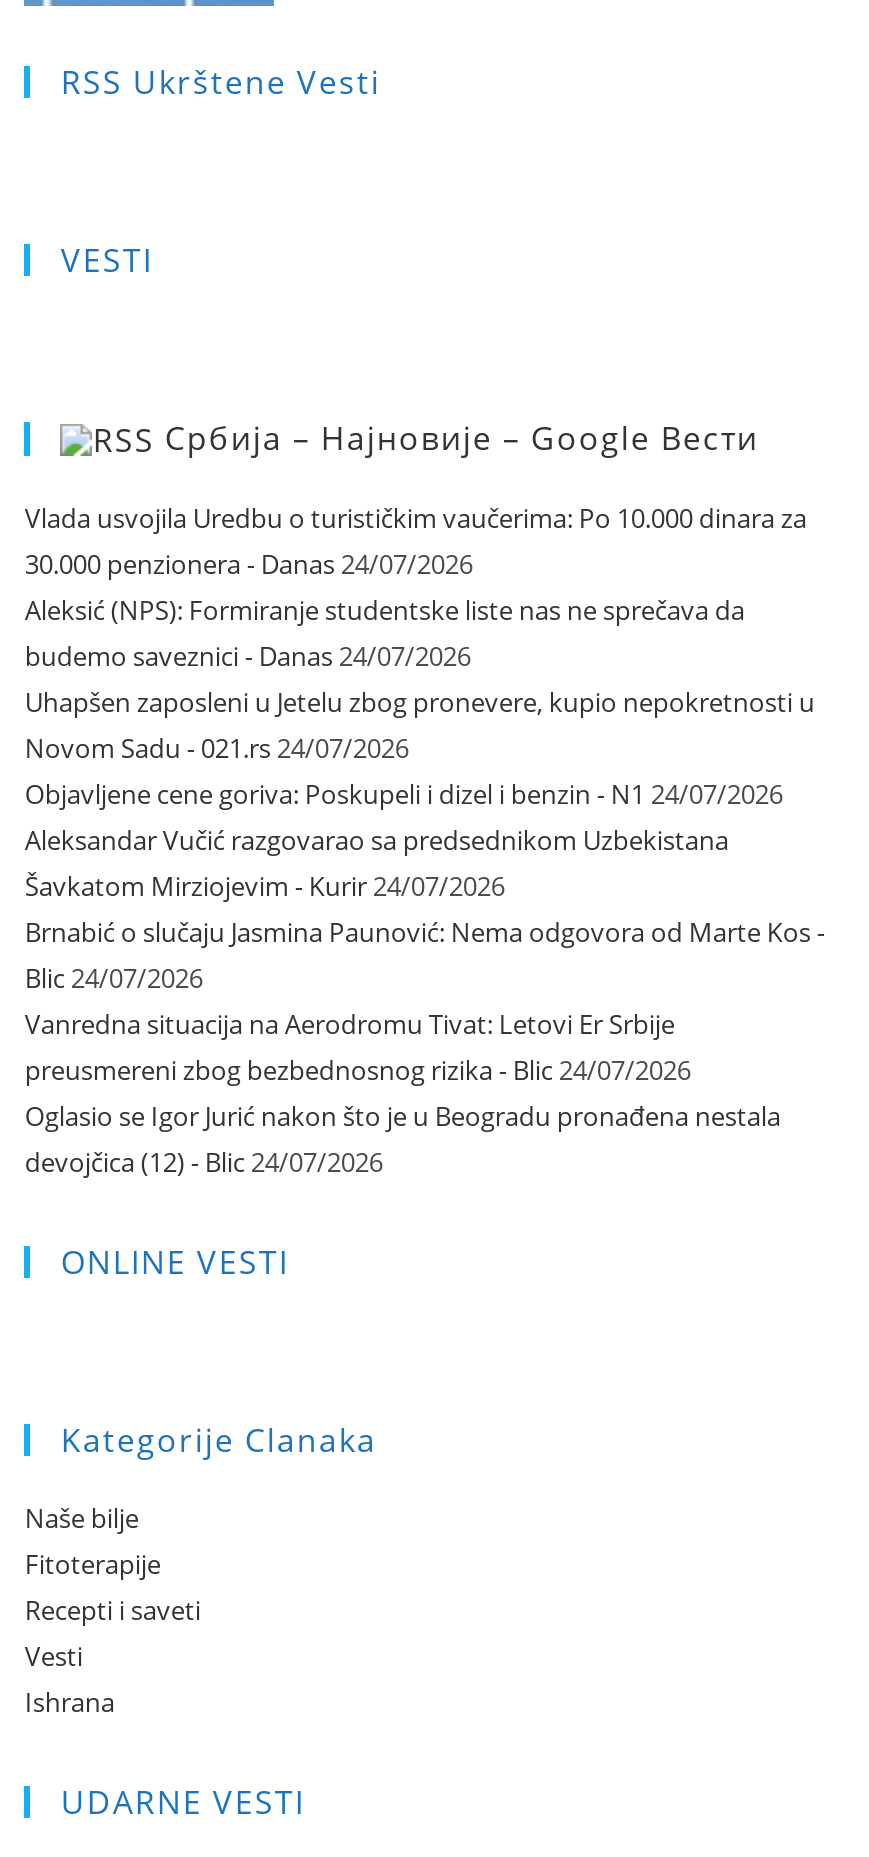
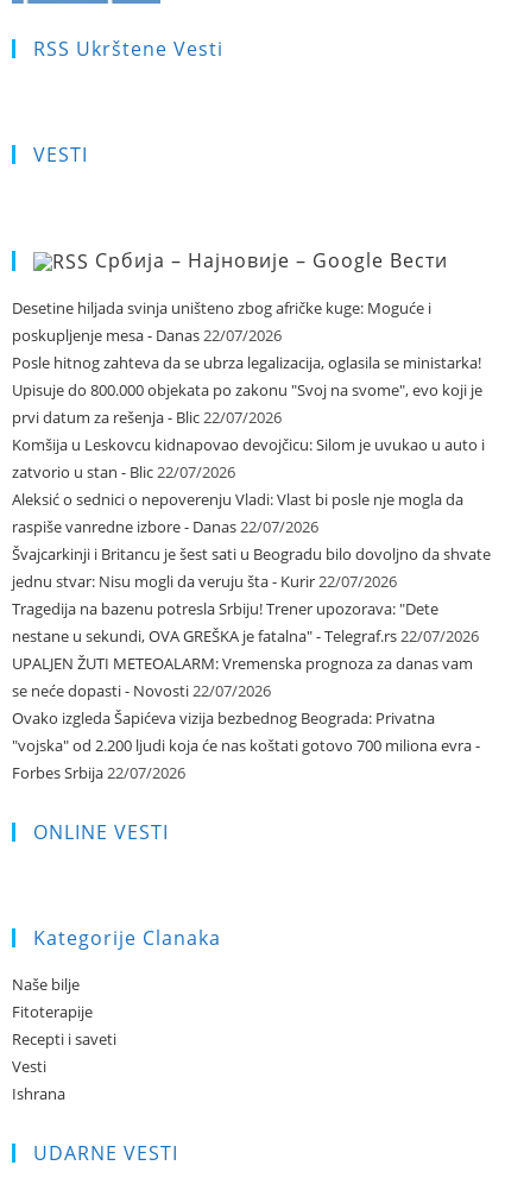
[25,501,825,1181] Vlada usvojila Uredbu o turističkim vaučerima: Po 10.000 dinara za | 30.000 penzionera - Danas 24/07/2026 | Aleksić (NPS): Formiranje studentske liste nas ne sprečava da | budemo saveznici - Danas 24/07/2026 | Uhapšen zaposleni u Jetelu zbog pronevere, kupio nepokretnosti u | Novom Sadu - 021.rs 24/07/2026 | Objavljene cene goriva: Poskupeli i dizel i benzin - N1 24/07/2026 | Aleksandar Vučić razgovarao sa predsednikom Uzbekistana | Šavkatom Mirziojevim - Kurir 24/07/2026 | Brnabić o slučaju Jasmina Paunović: Nema odgovora od Marte Kos - | Blic 24/07/2026 | Vanredna situacija na Aerodromu Tivat: Letovi Er Srbije | preusmereni zbog bezbednosnog rizika - Blic 24/07/2026 | Oglasio se Igor Jurić nakon što je u Beogradu pronađena nestala | devojčica (12) - Blic 24/07/2026 -> [12,298,491,784] Desetine hiljada svinja uništeno zbog afričke kuge: Moguće i | poskupljenje mesa - Danas 22/07/2026 | Posle hitnog zahteva da se ubrza legalizacija, oglasila se ministarka! | Upisuje do 800.000 objekata po zakonu "Svoj na svome", evo koji je | prvi datum za rešenja - Blic 22/07/2026 | Komšija u Leskovcu kidnapovao devojčicu: Silom je uvukao u auto i | zatvorio u stan - Blic 22/07/2026 | Aleksić o sednici o nepoverenju Vladi: Vlast bi posle nje mogla da | raspiše vanredne izbore - Danas 22/07/2026 | Švajcarkinji i Britancu je šest sati u Beogradu bilo dovoljno da shvate | jednu stvar: Nisu mogli da veruju šta - Kurir 22/07/2026 | Tragedija na bazenu potresla Srbiju! Trener upozorava: "Dete | nestane u sekundi, OVA GREŠKA je fatalna" - Telegraf.rs 22/07/2026 | UPALJEN ŽUTI METEOALARM: Vremenska prognoza za danas vam | se neće dopasti - Novosti 22/07/2026 | Ovako izgleda Šapićeva vizija bezbednog Beograda: Privatna | "vojska" od 2.200 ljudi koja će nas koštati gotovo 700 miliona evra - | Forbes Srbija 22/07/2026

